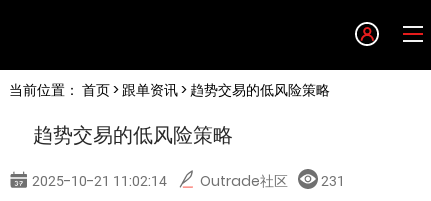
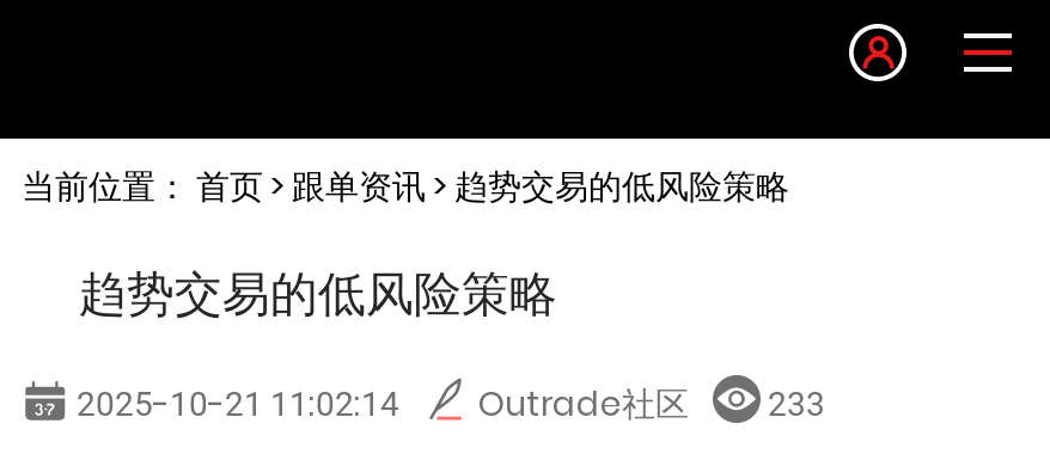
[32,171,345,191] 2025-10-21 11:02:14 Outrade社区 231 -> [77,380,825,427] 2025-10-21 11:02:14 Outrade社区 233

